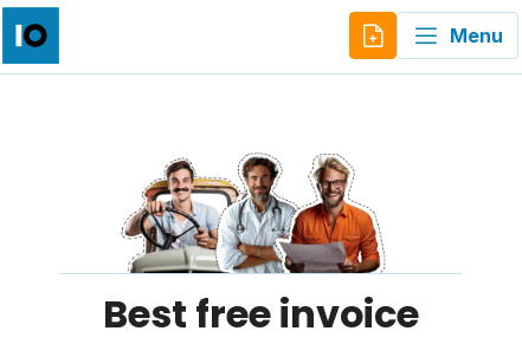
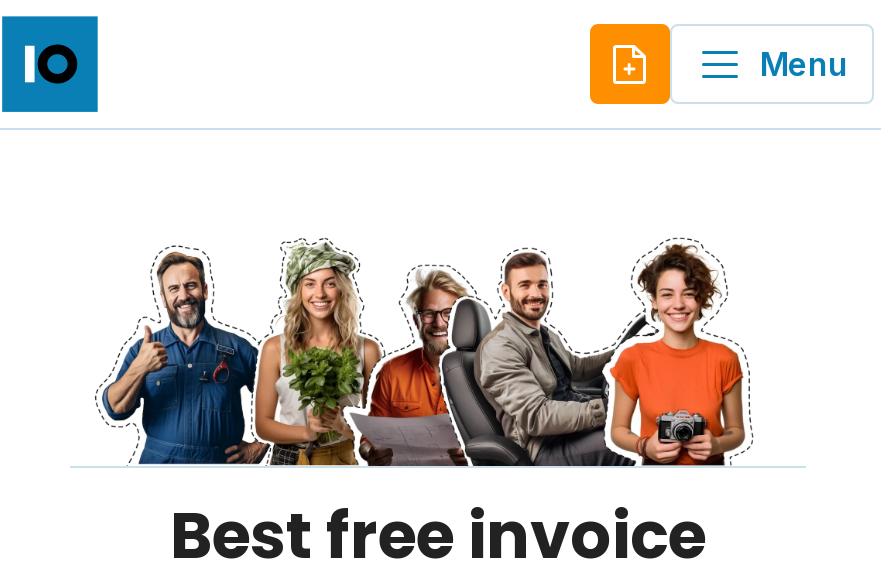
[62,139,443,274] [image] -> [94,238,754,468] [image]

